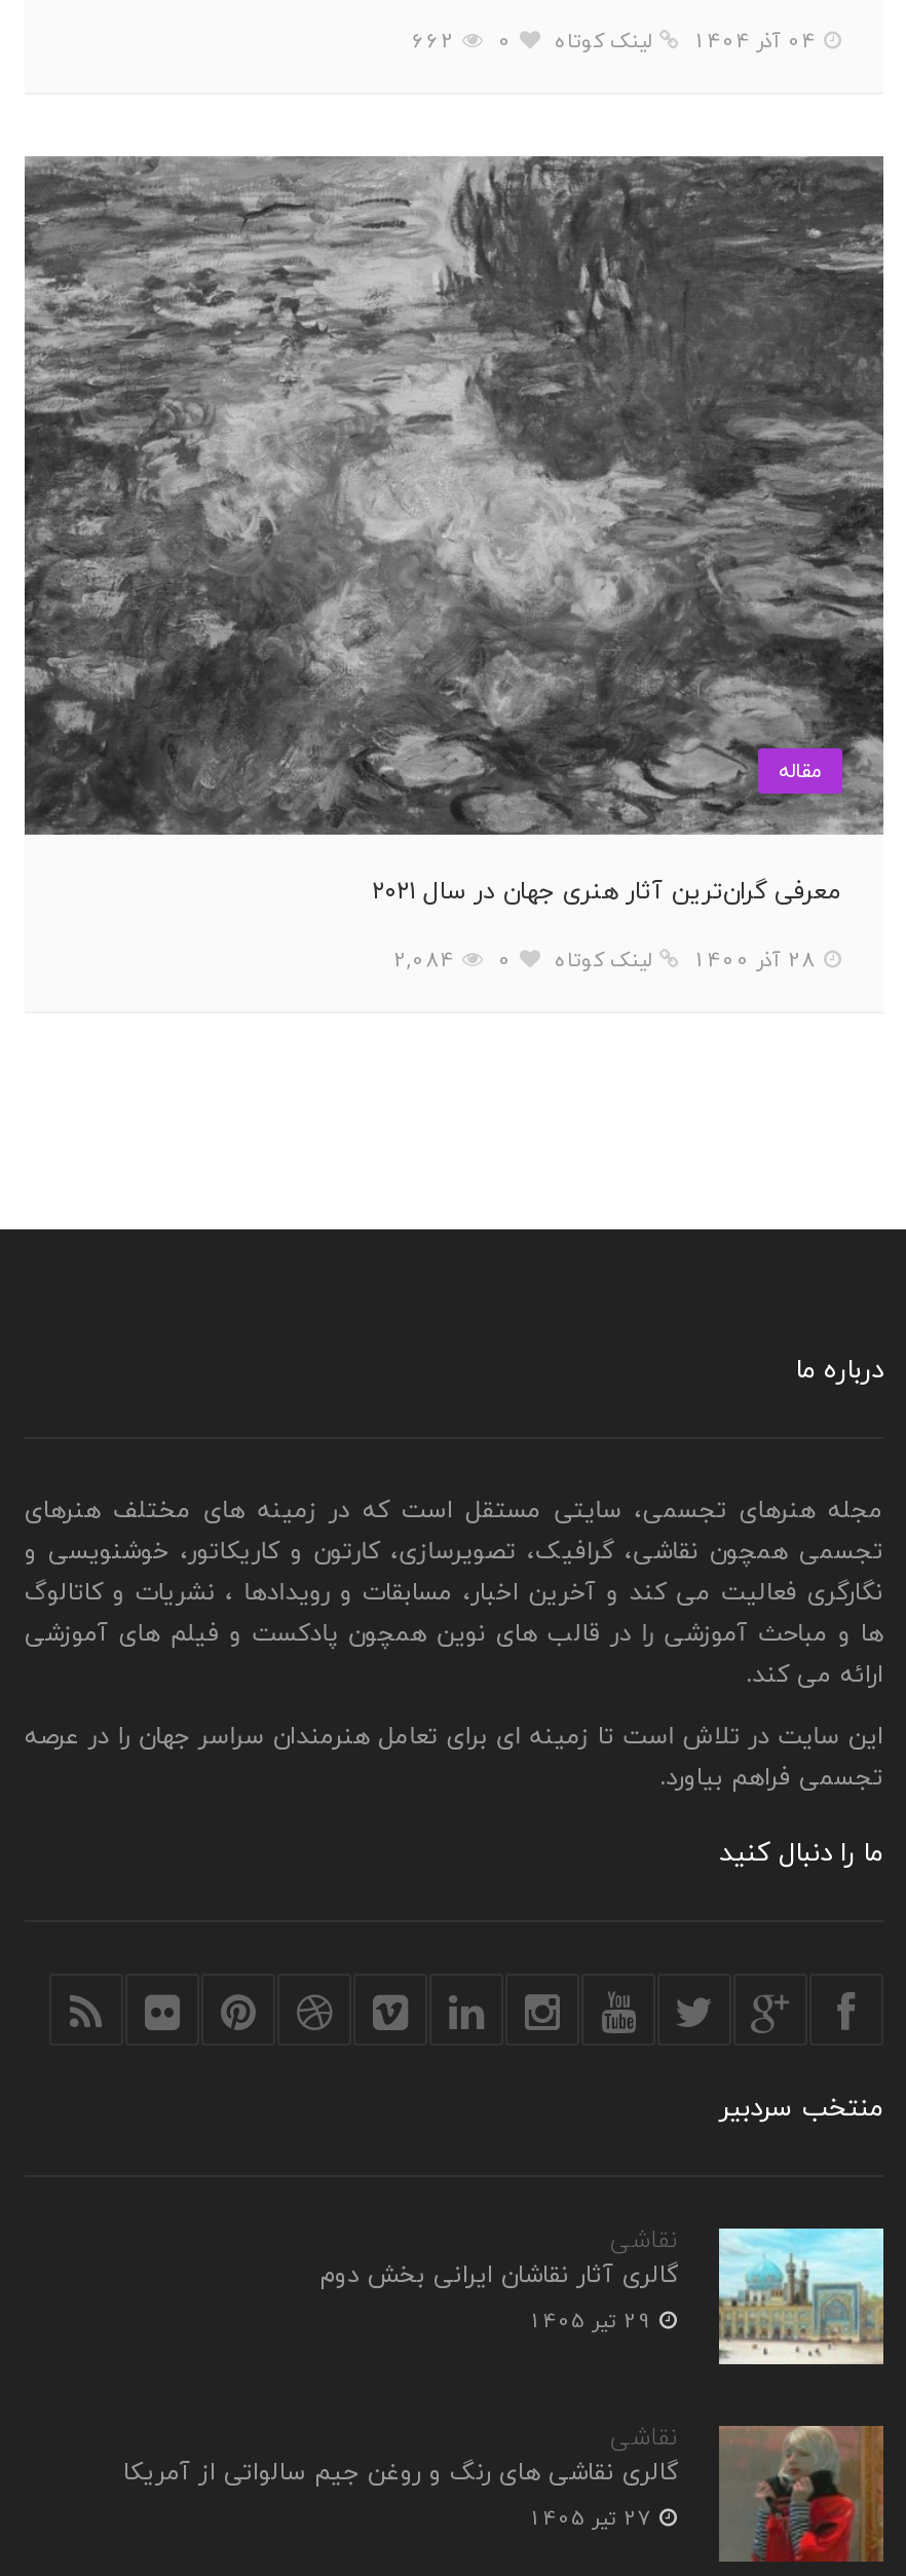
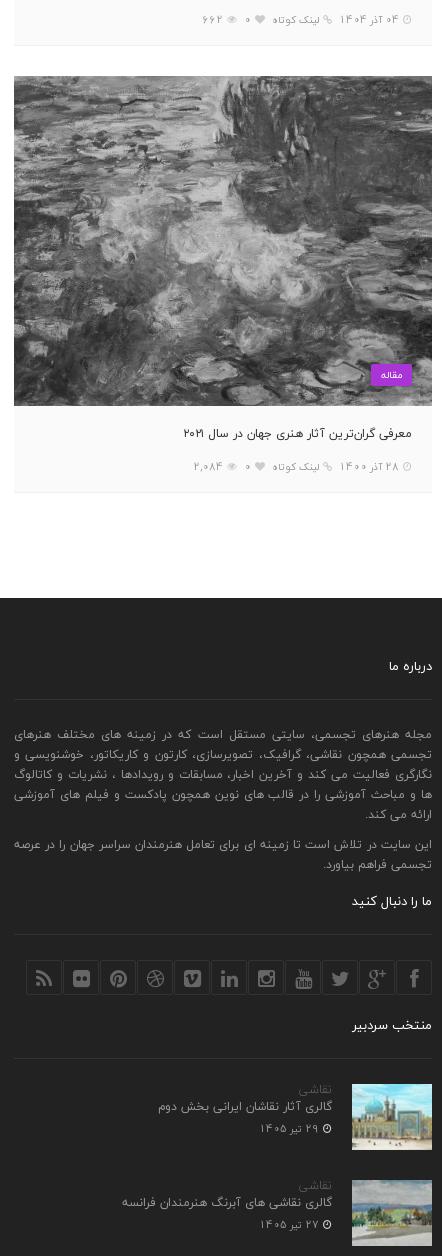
[123,2424,885,2562] [image] | گالری نقاشی های رنگ و روغن جیم سالواتی از آمریکا -> [122,1179,433,1247] [image] | گالری نقاشی های آبرنگ هنرمندان فرانسه

